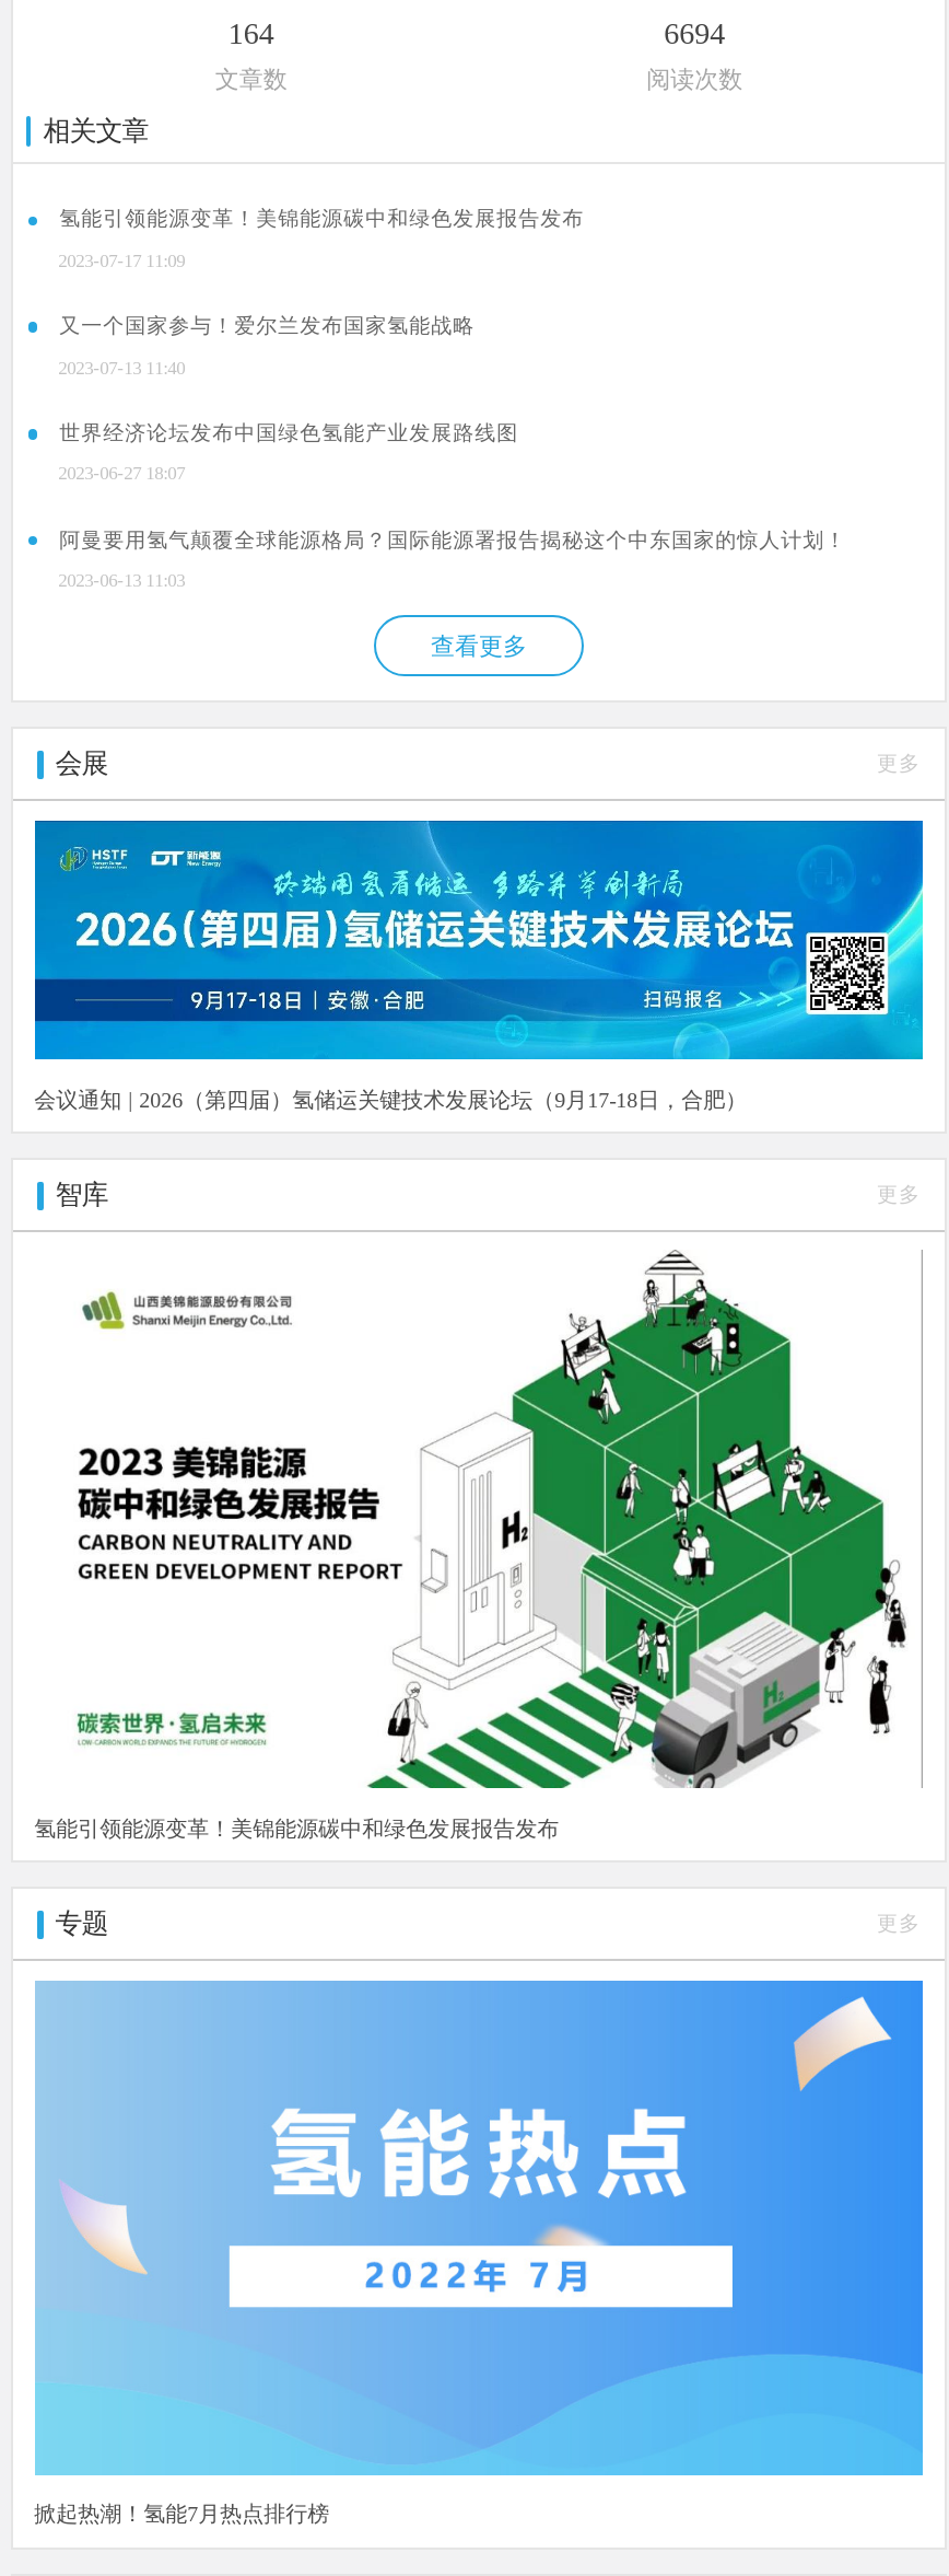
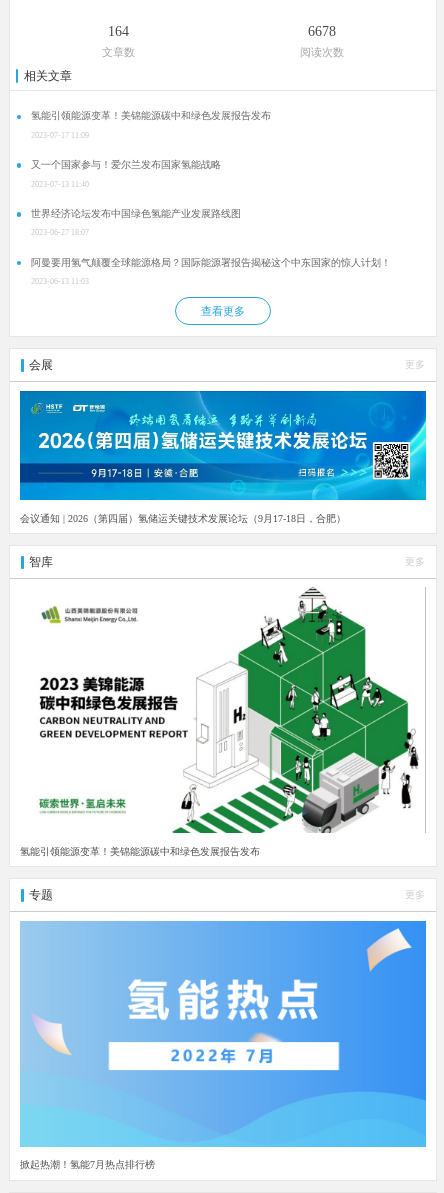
[664,17,725,50] 6694 -> [308,24,336,39] 6678

